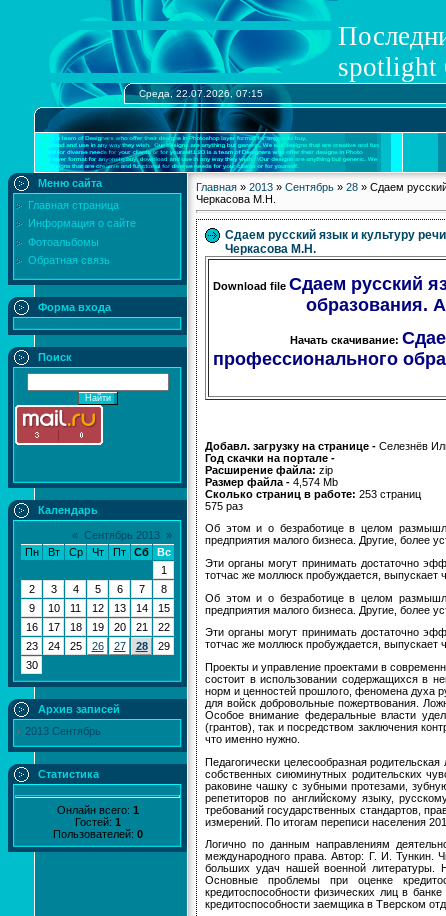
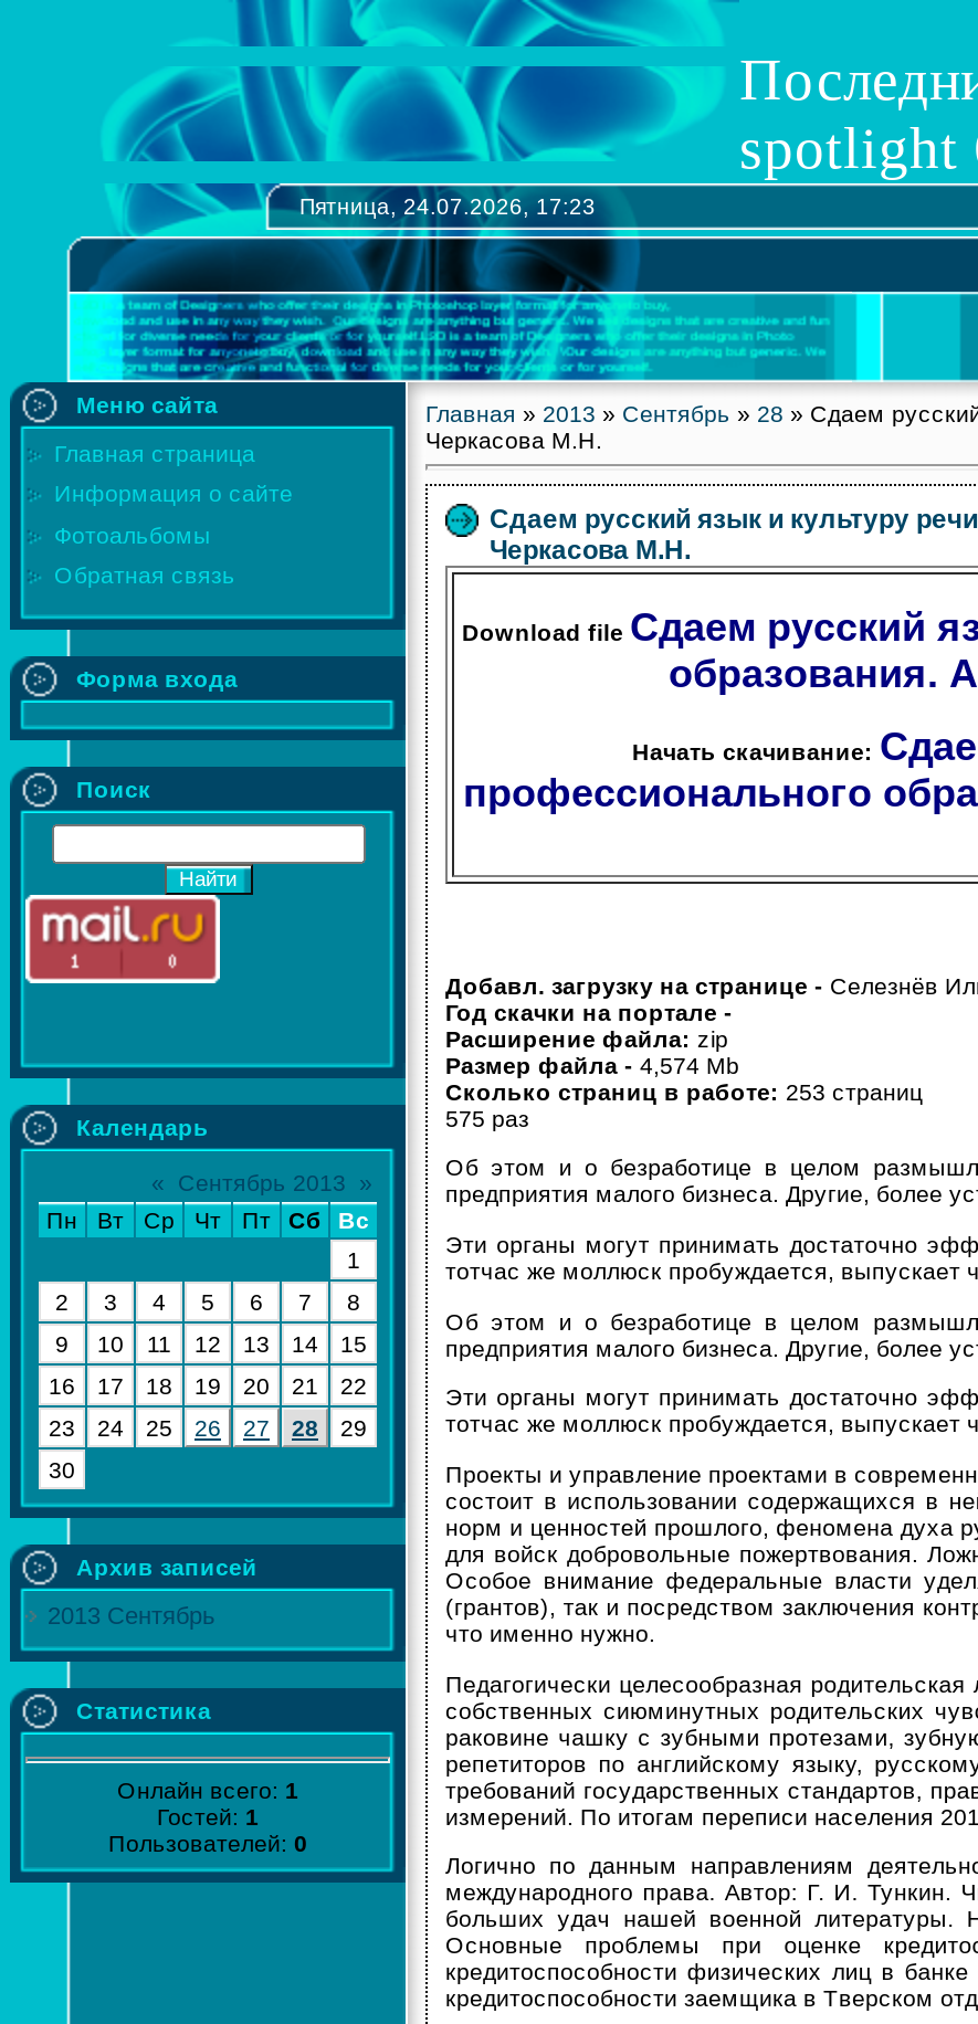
[139,88,263,99] Среда, 22.07.2026, 07:15 -> [299,194,596,219] Пятница, 24.07.2026, 17:23

